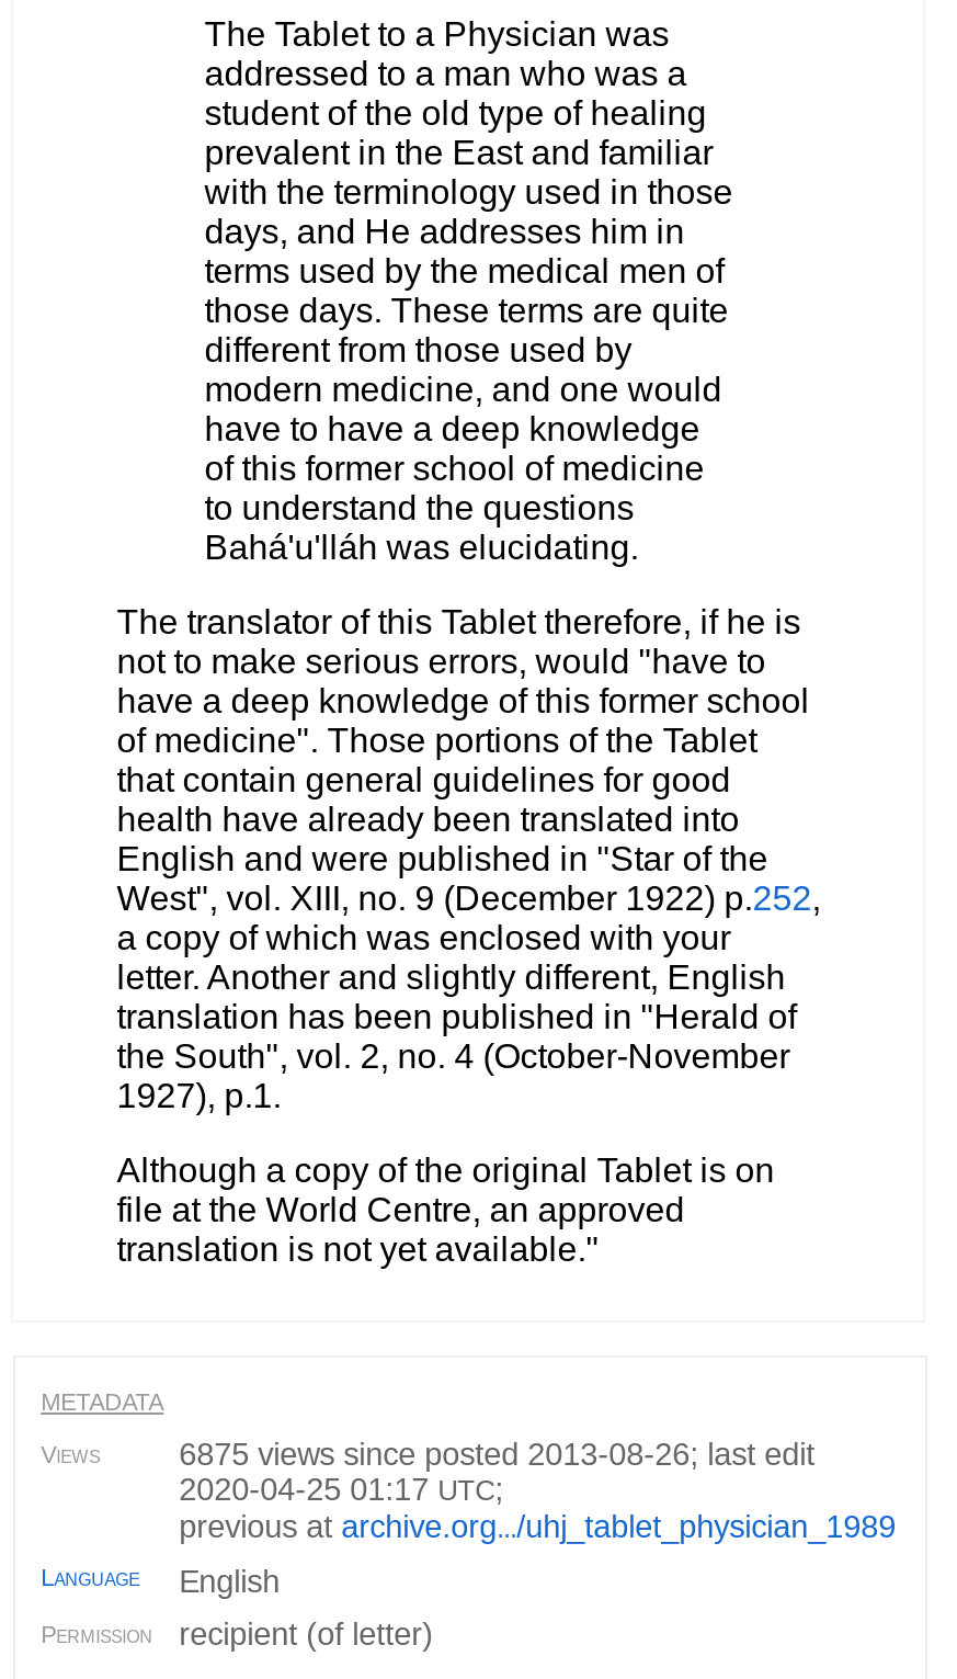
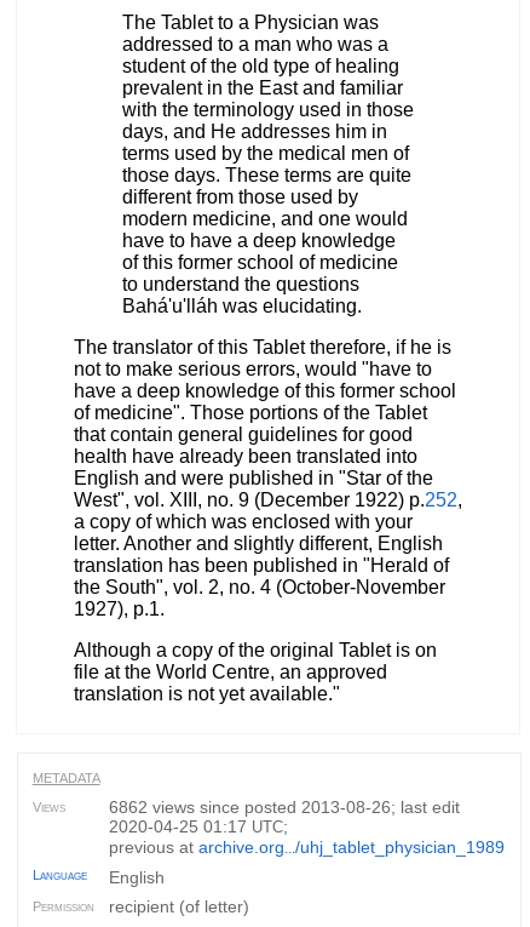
[179,1436,815,1471] 6875 views since posted 2013-08-26; last edit -> [108,797,459,816] 6862 views since posted 2013-08-26; last edit

